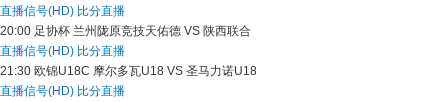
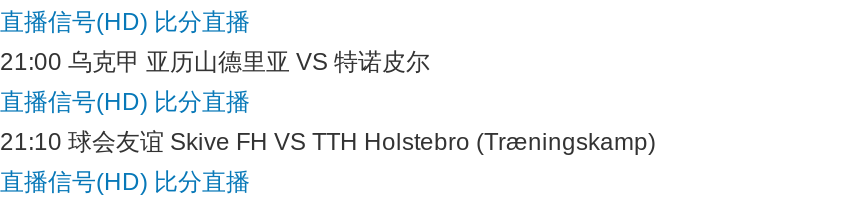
[0,24,251,38] 20:00 足协杯兰州陇原竞技天佑德 VS 陕西联合 -> [0,48,430,76] 21:00 乌克甲亚历山德里亚 VS 特诺皮尔
[0,64,257,78] 21:30 欧锦U18C摩尔多瓦U18 VS 圣马力诺U18 -> [0,128,656,156] 21:10 球会友谊Skive FH VS TTH Holstebro (Træningskamp)

